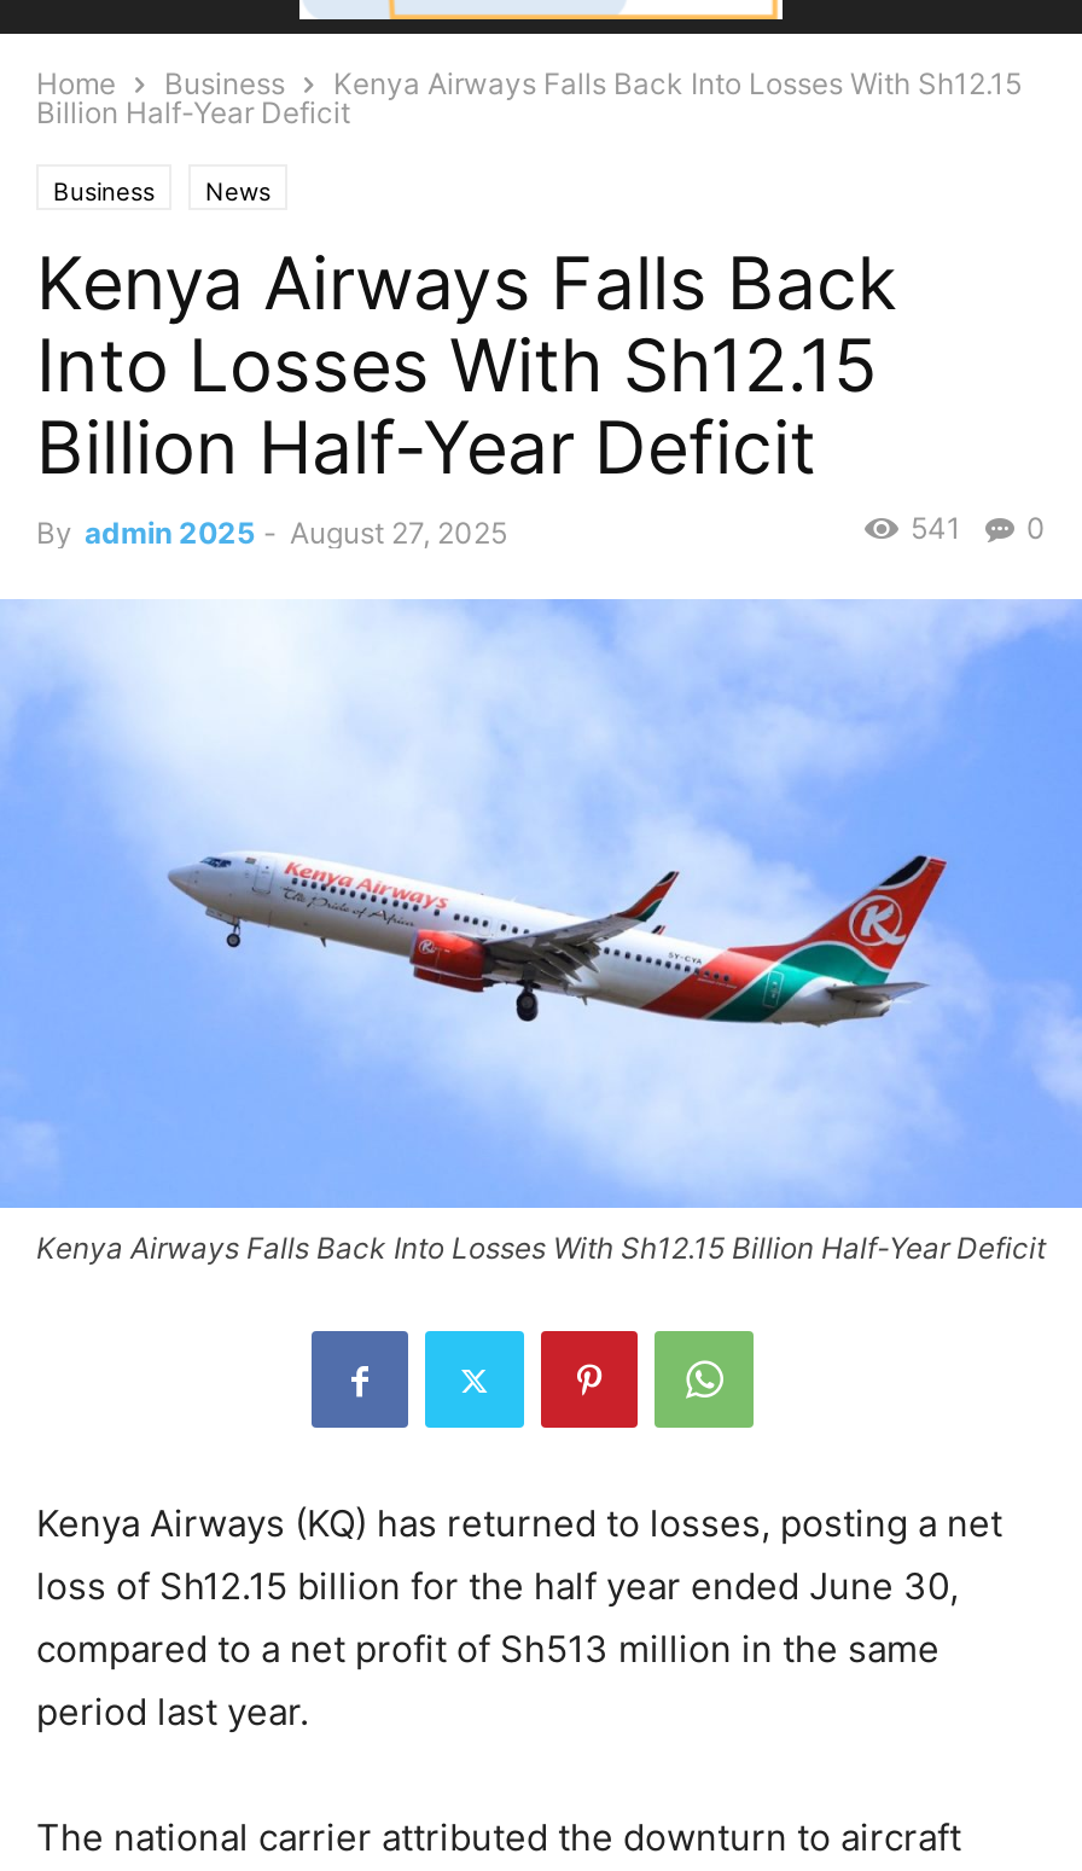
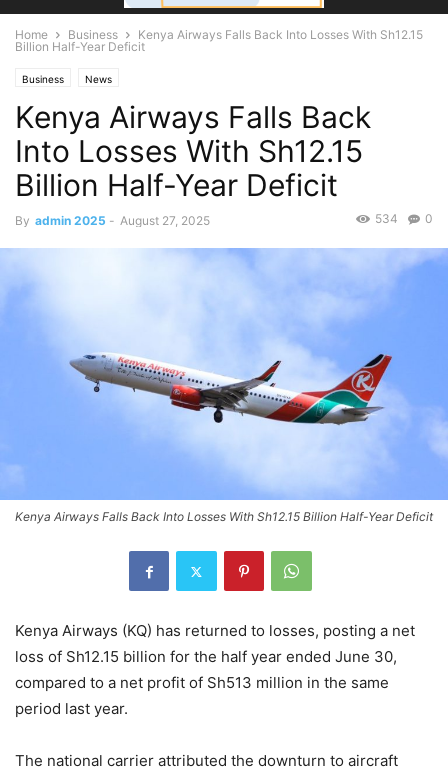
[911,510,1046,546] 541 0 -> [375,211,433,226] 534 0

